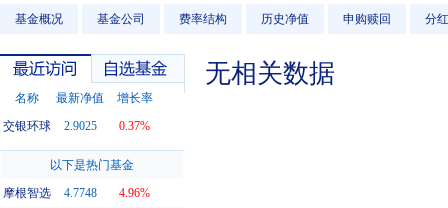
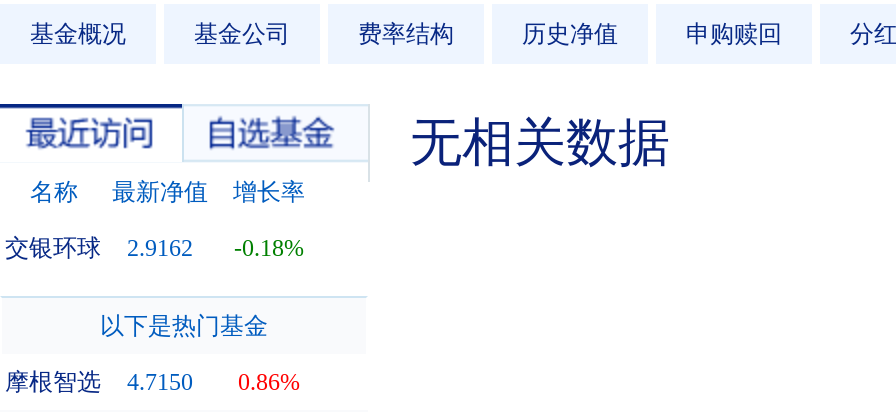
[63,119,96,133] 2.9025 -> [127,234,193,262] 2.9162
[119,119,150,133] 0.37% -> [234,234,304,262] -0.18%
[63,186,96,200] 4.7748 -> [127,368,193,396] 4.7150
[119,186,150,200] 4.96% -> [238,368,300,396] 0.86%

